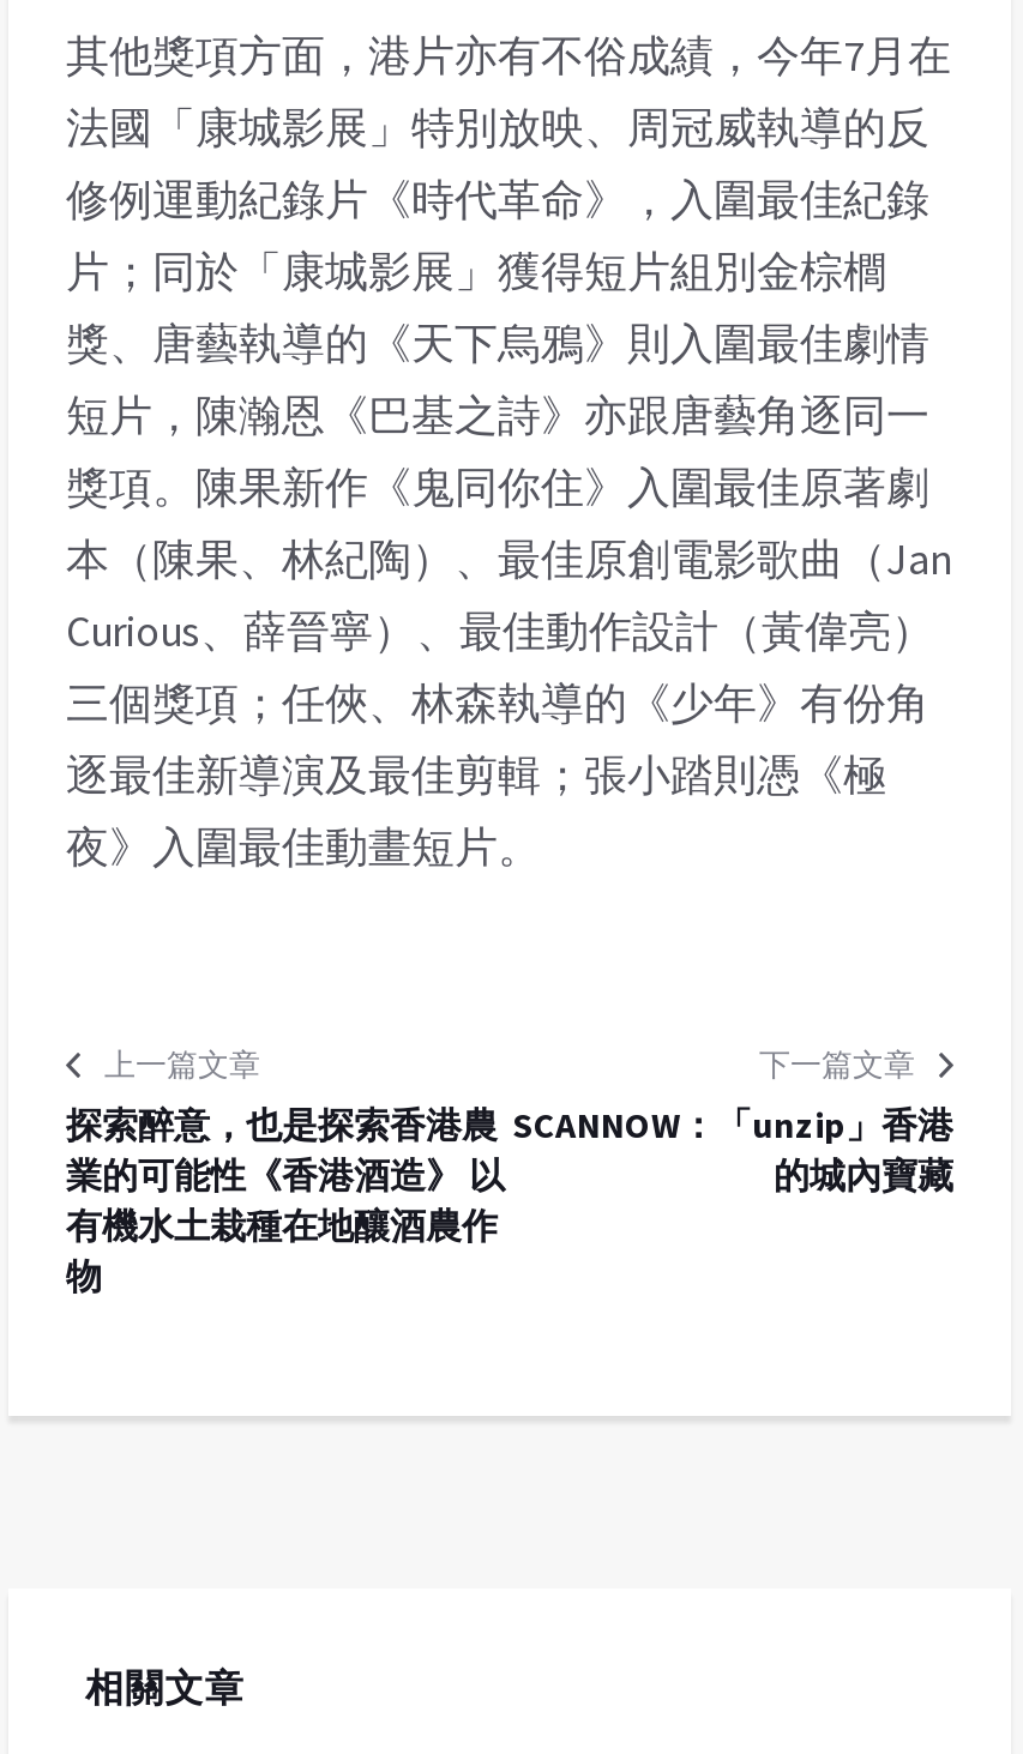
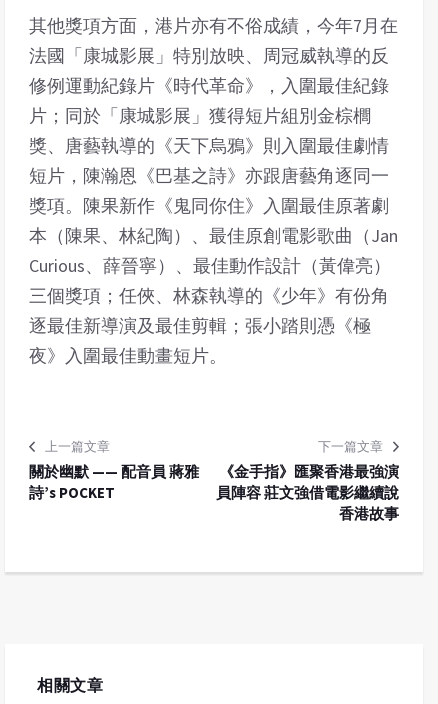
[66,1101,505,1298] 探索醉意，也是探索香港農 | 業的可能性《香港酒造》 以 | 有機水土栽種在地釀酒農作 | 物 -> [29,462,199,502] 關於幽默 —— 配音員 蔣雅 | 詩’s POCKET
[512,1101,953,1197] SCANNOW：「unzip」香港 | 的城內寶藏 -> [216,462,399,523] 《金手指》匯聚香港最強演 | 員陣容 莊文強借電影繼續說 | 香港故事

